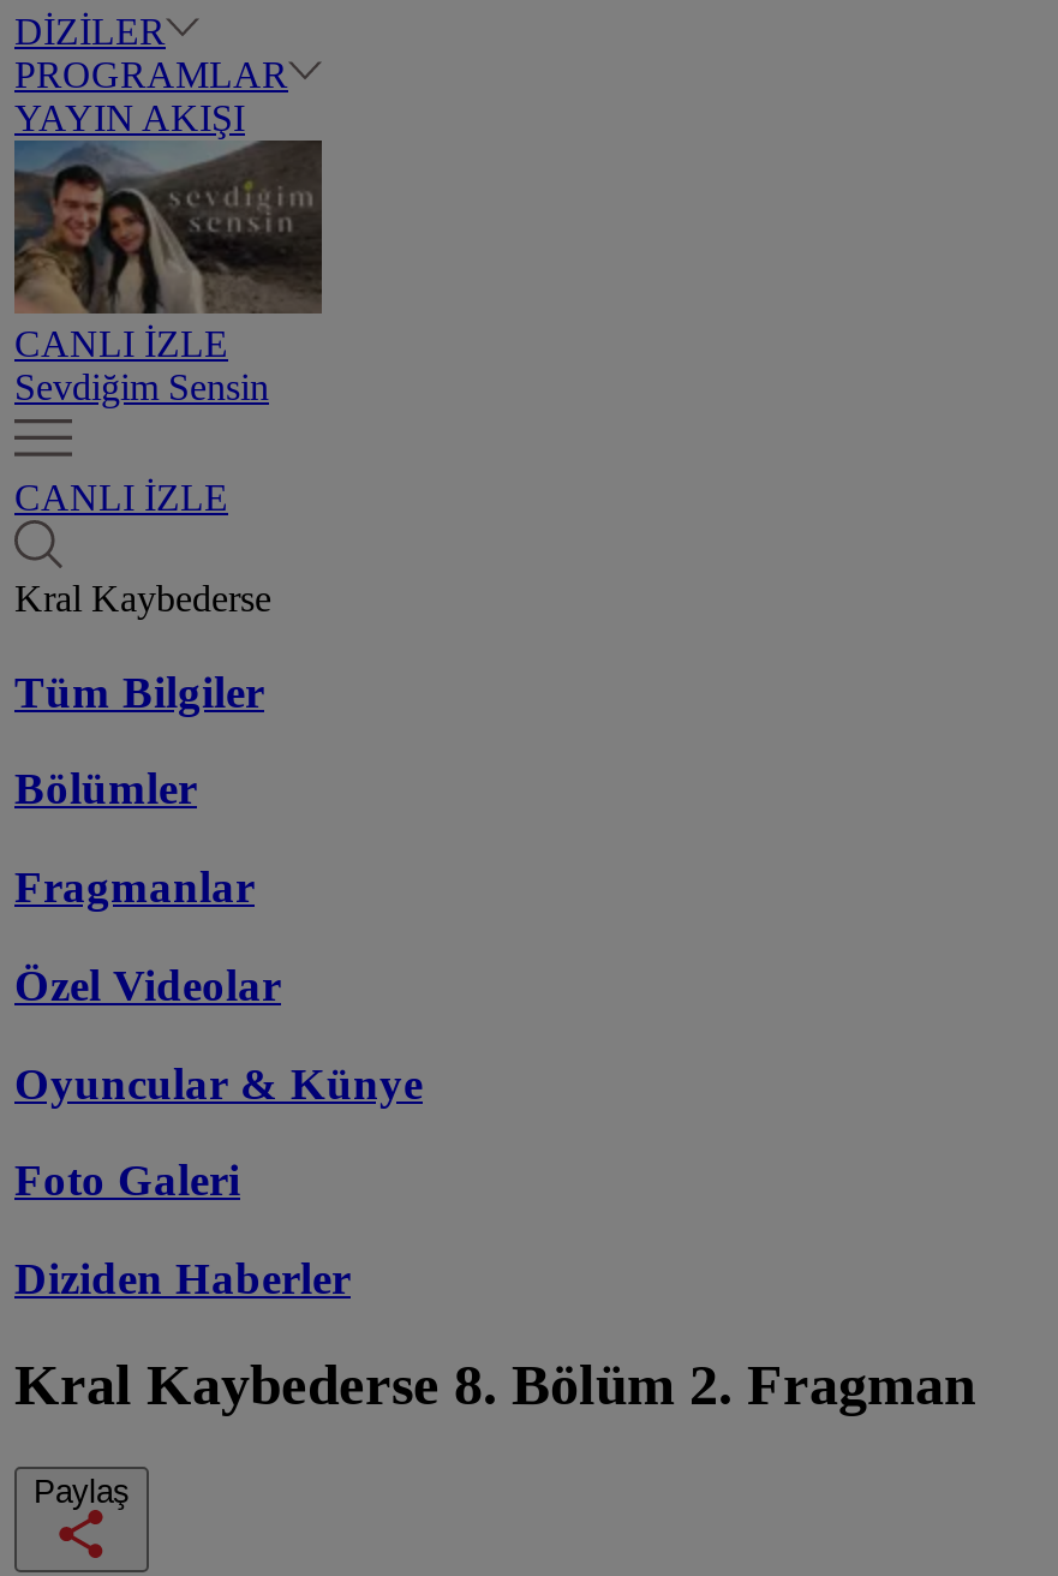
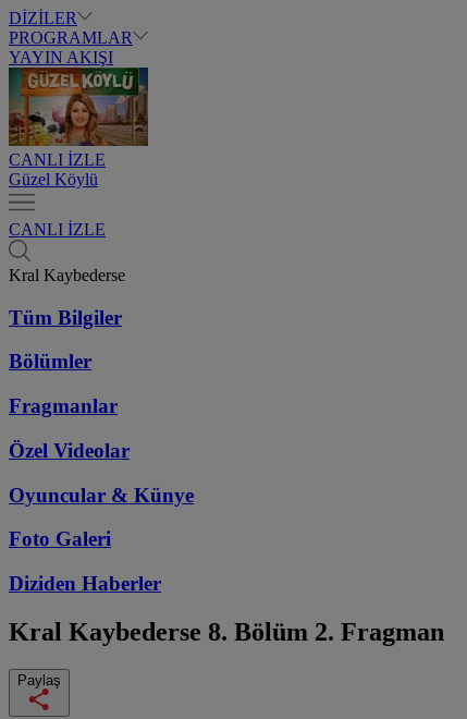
[12,141,324,407] [image] | Sevdiğim Sensin -> [8,68,149,188] [image] | Güzel Köylü

